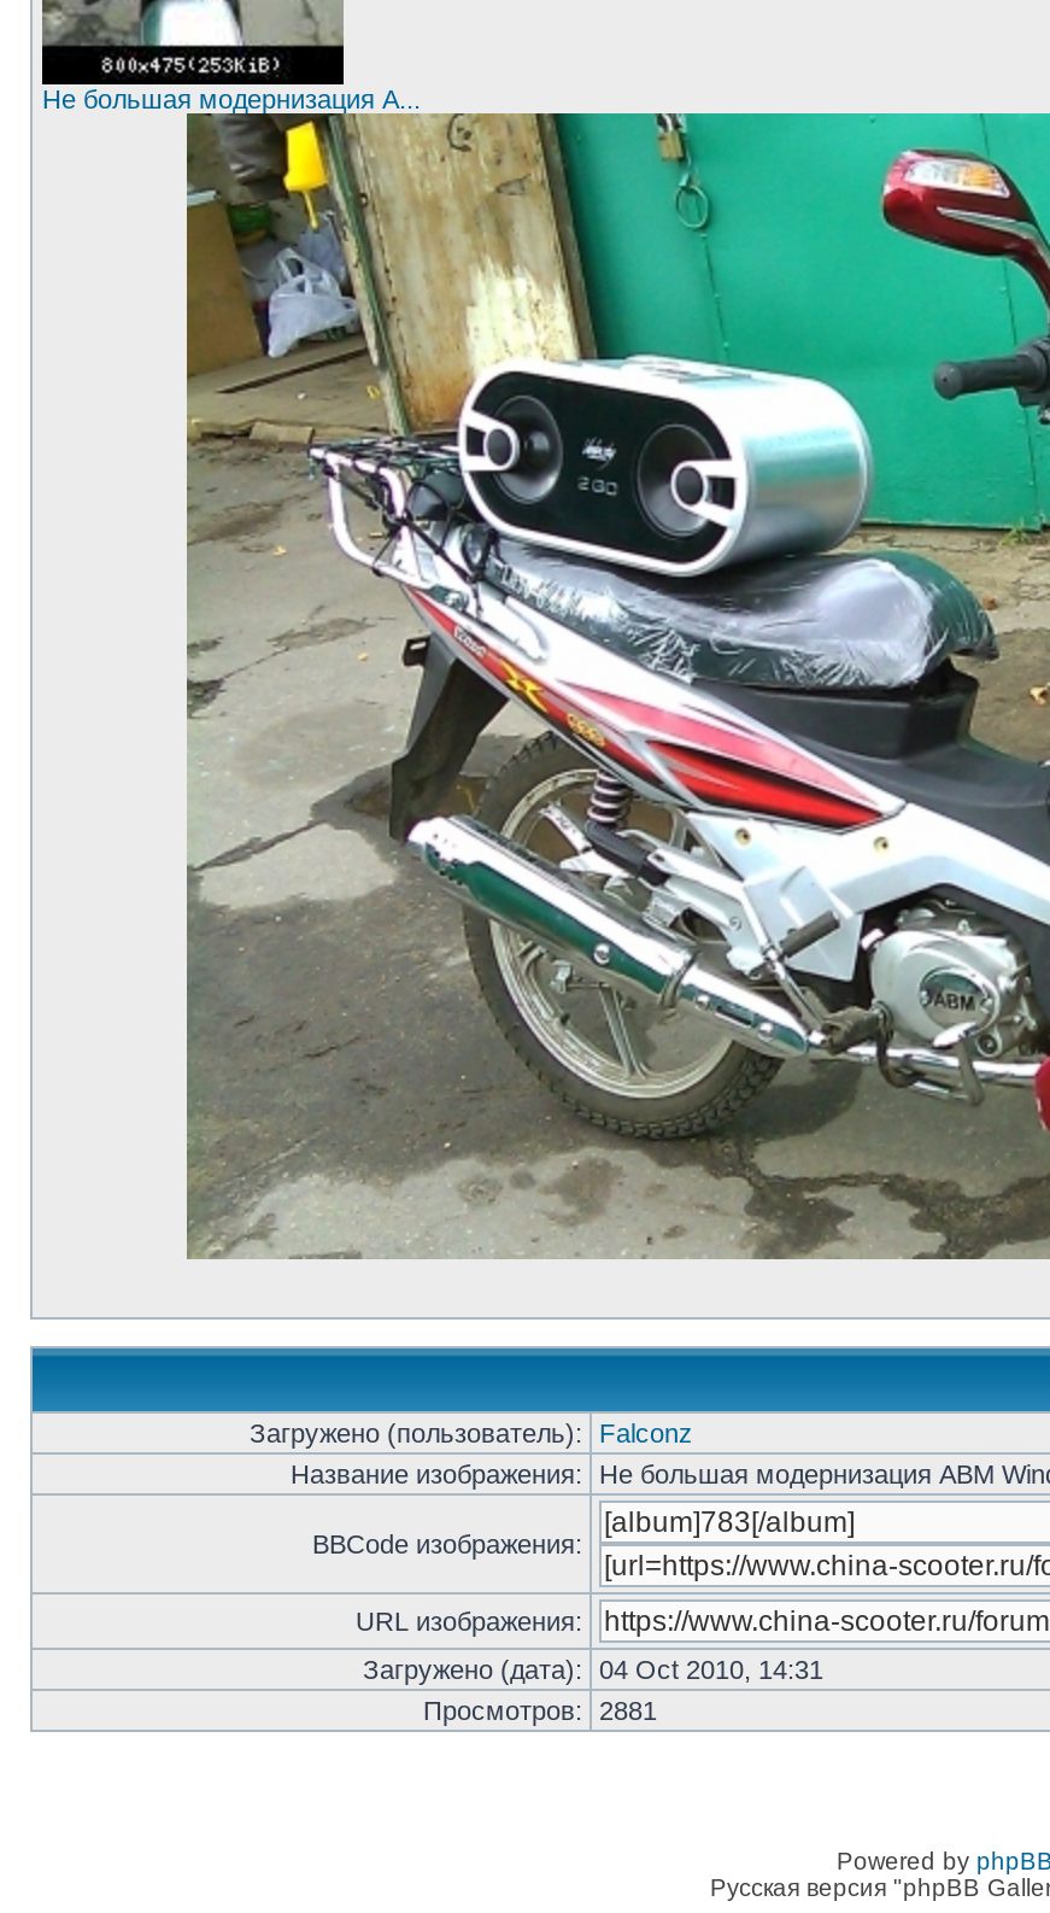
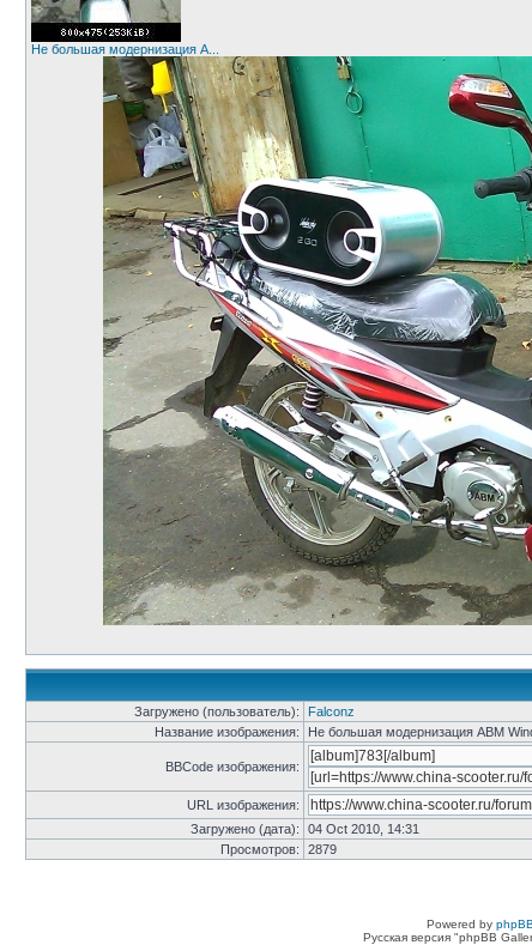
[423,1696,657,1725] Просмотров: 2881 -> [220,842,337,856] Просмотров: 2879

